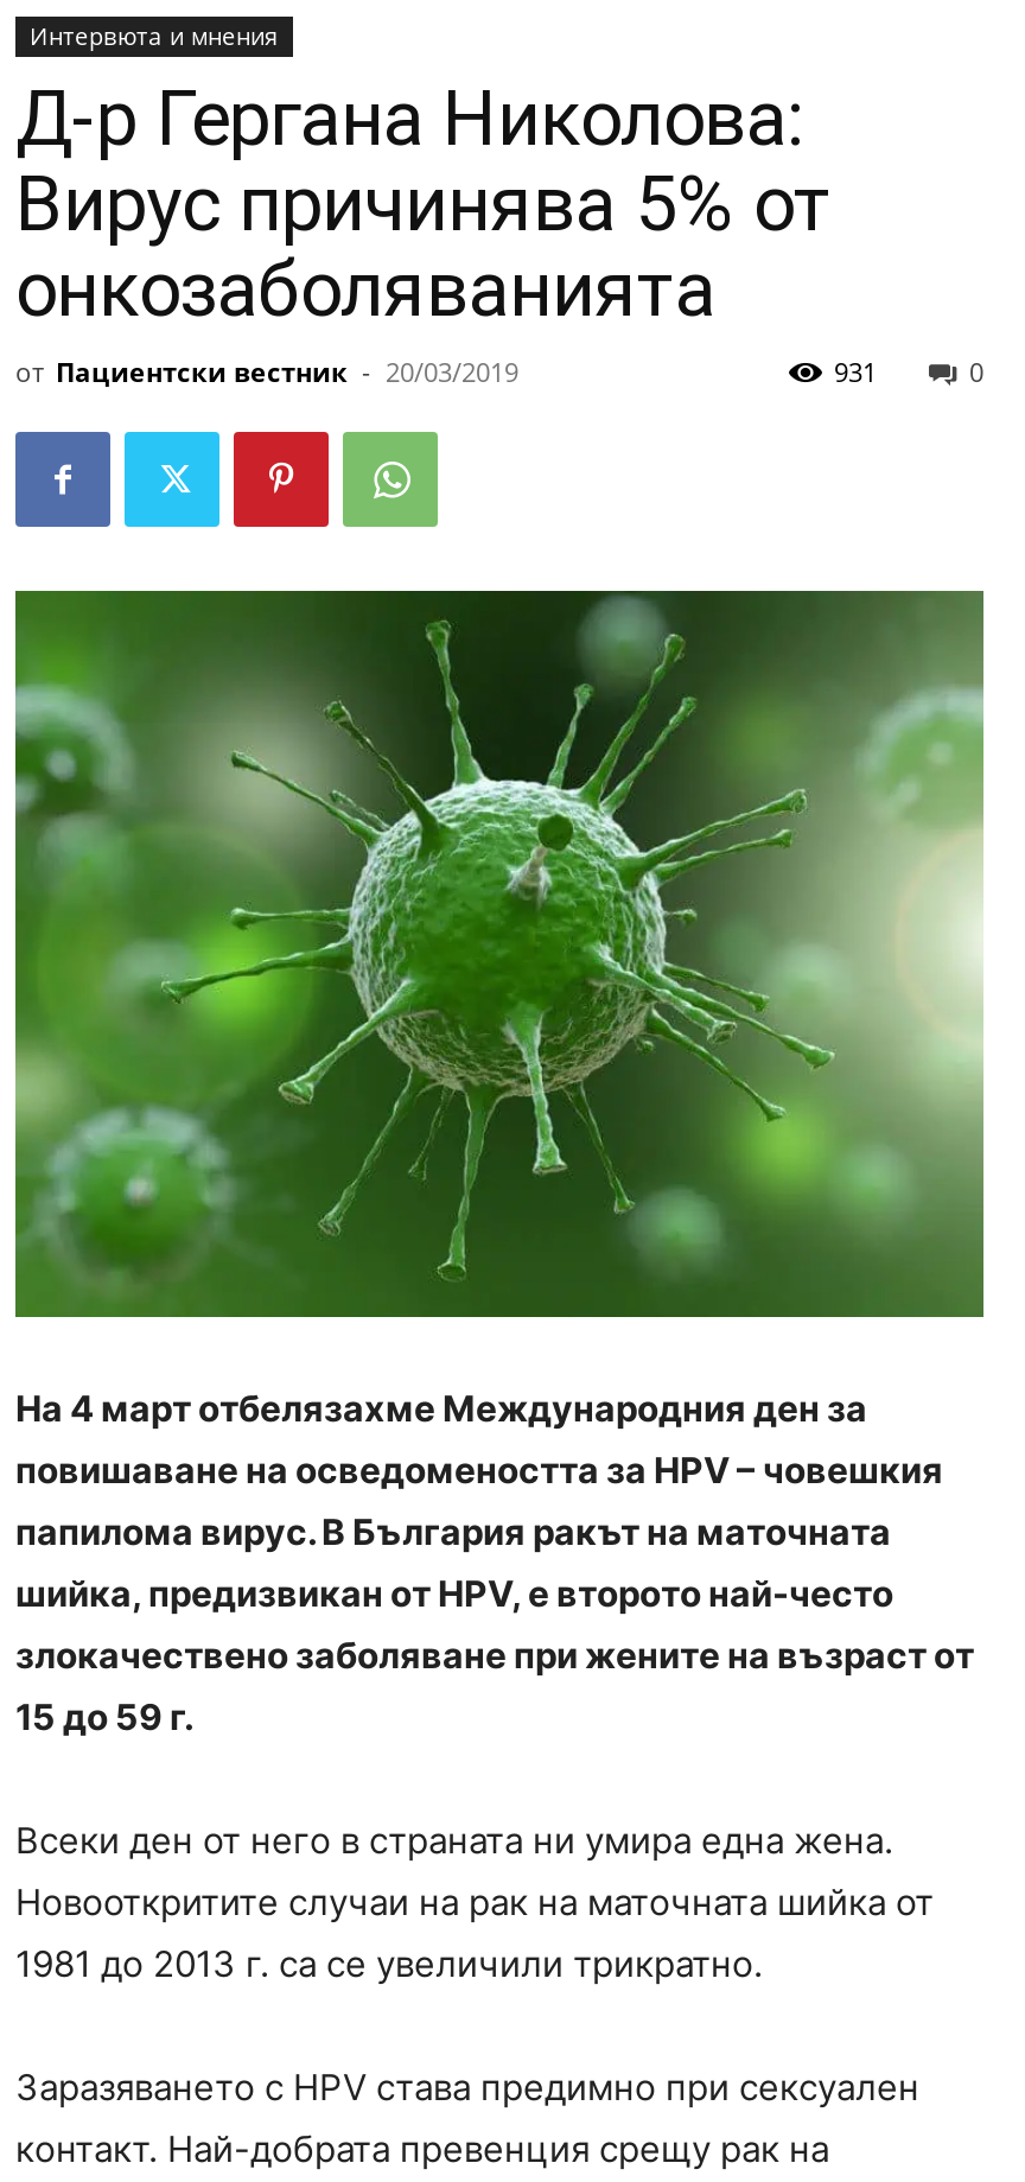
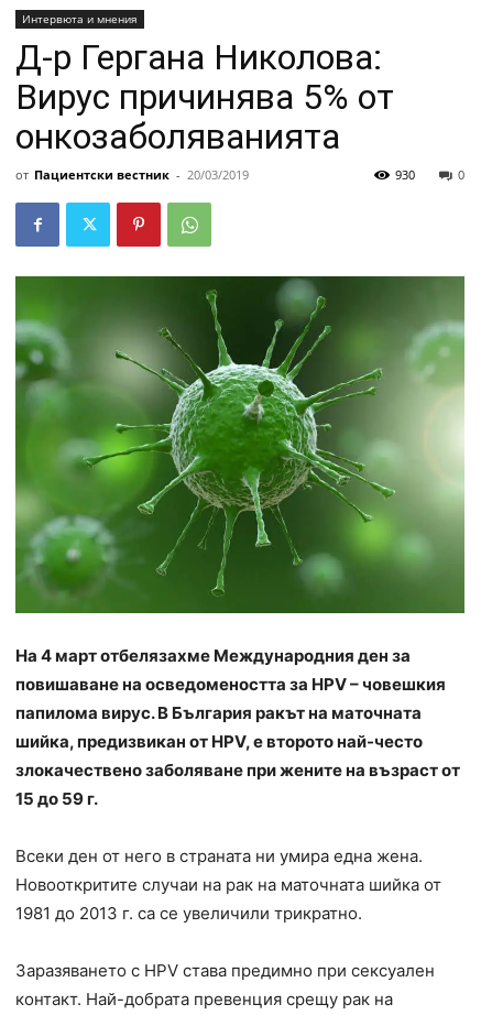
[834,354,877,389] 931 -> [395,166,415,183] 930

